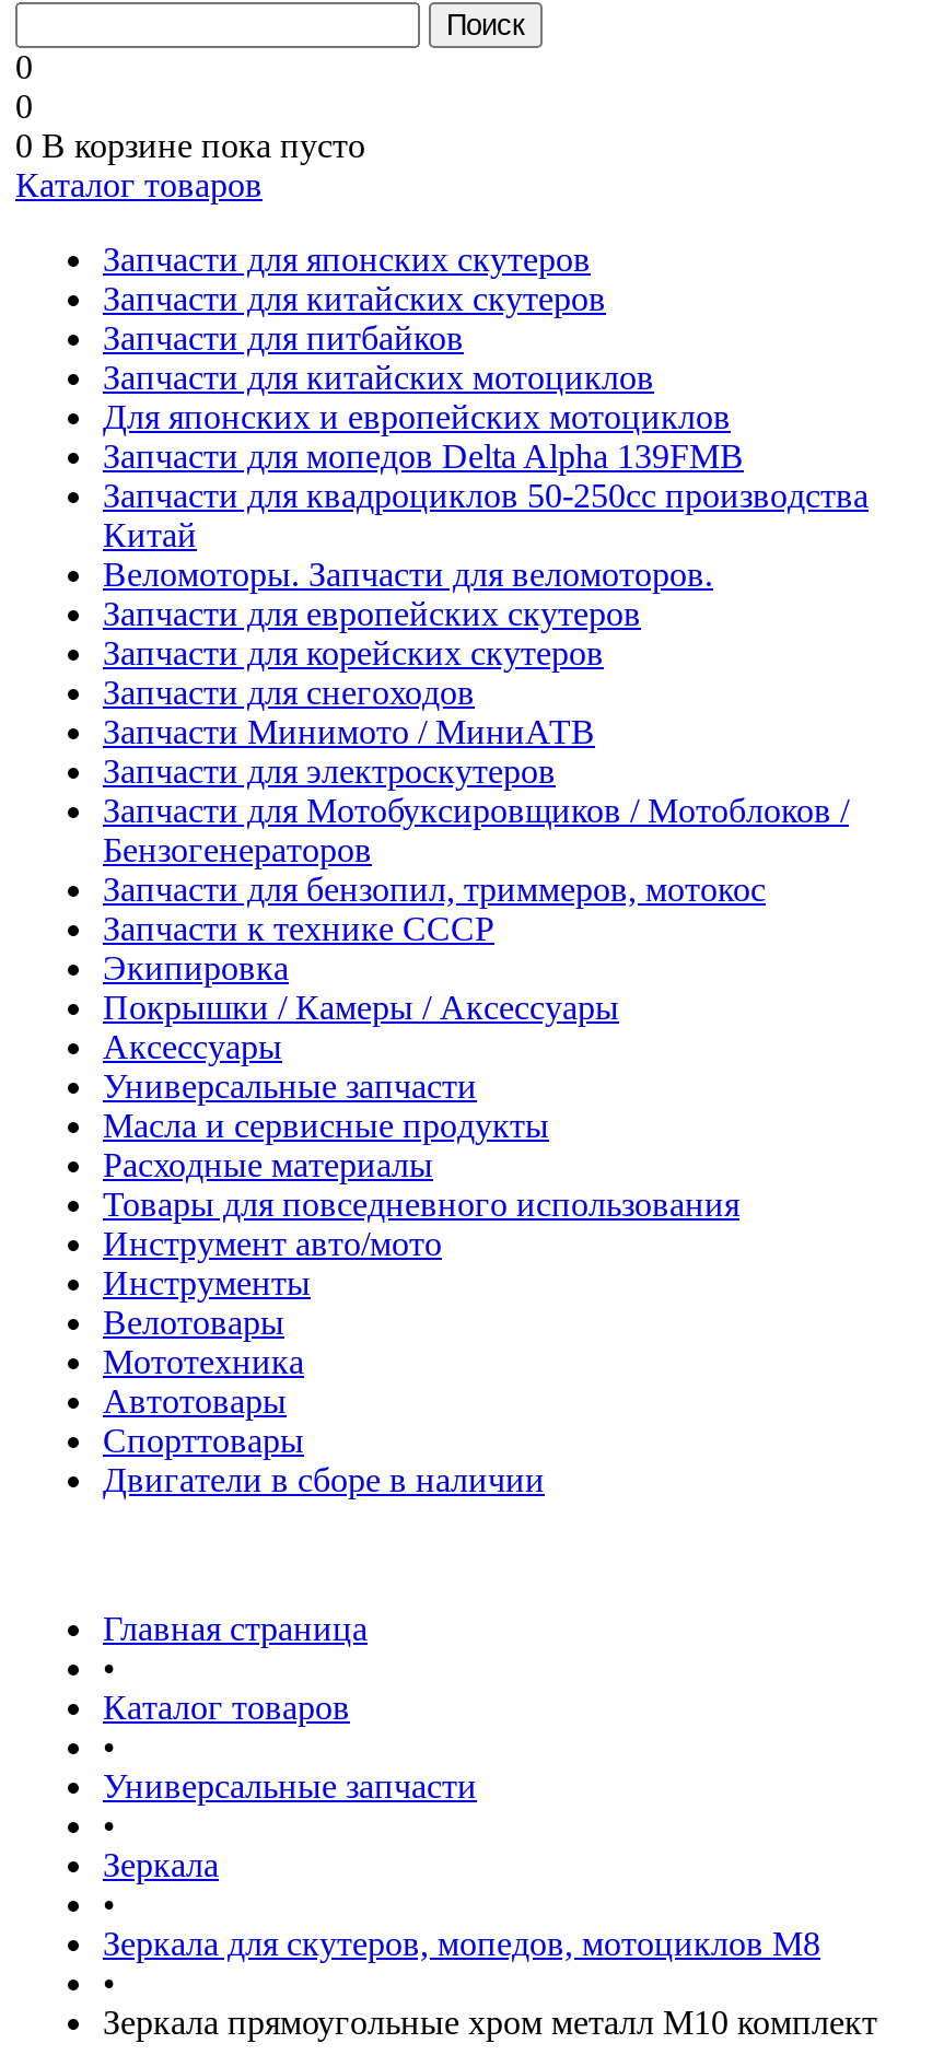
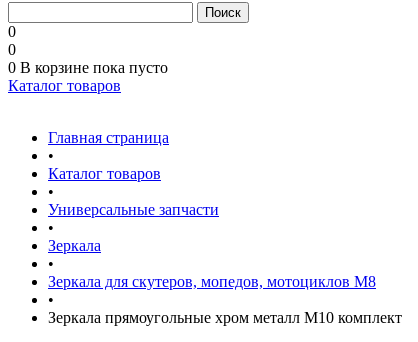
[103,241,869,1498] Запчасти для японских скутеров | Запчасти для китайских скутеров | Запчасти для питбайков | Запчасти для китайских мотоциклов | Для японских и европейских мотоциклов | Запчасти для мопедов Delta Alpha 139FMB | Запчасти для квадроциклов 50-250сс производства | Китай | Веломоторы. Запчасти для веломоторов. | Запчасти для европейских скутеров | Запчасти для корейских скутеров | Запчасти для снегоходов | Запчасти Минимото / МиниАТВ | Запчасти для электроскутеров | Запчасти для Мотобуксировщиков / Мотоблоков / | Бензогенераторов | Запчасти для бензопил, триммеров, мотокос | Запчасти к технике СССР | Экипировка | Покрышки / Камеры / Аксессуары | Аксессуары | Универсальные запчасти | Масла и сервисные продукты | Расходные материалы | Товары для повседневного использования | Инструмент авто/мото | Инструменты | Велотовары | Мототехника | Автотовары | Спорттовары | Двигатели в сборе в наличии -> none

